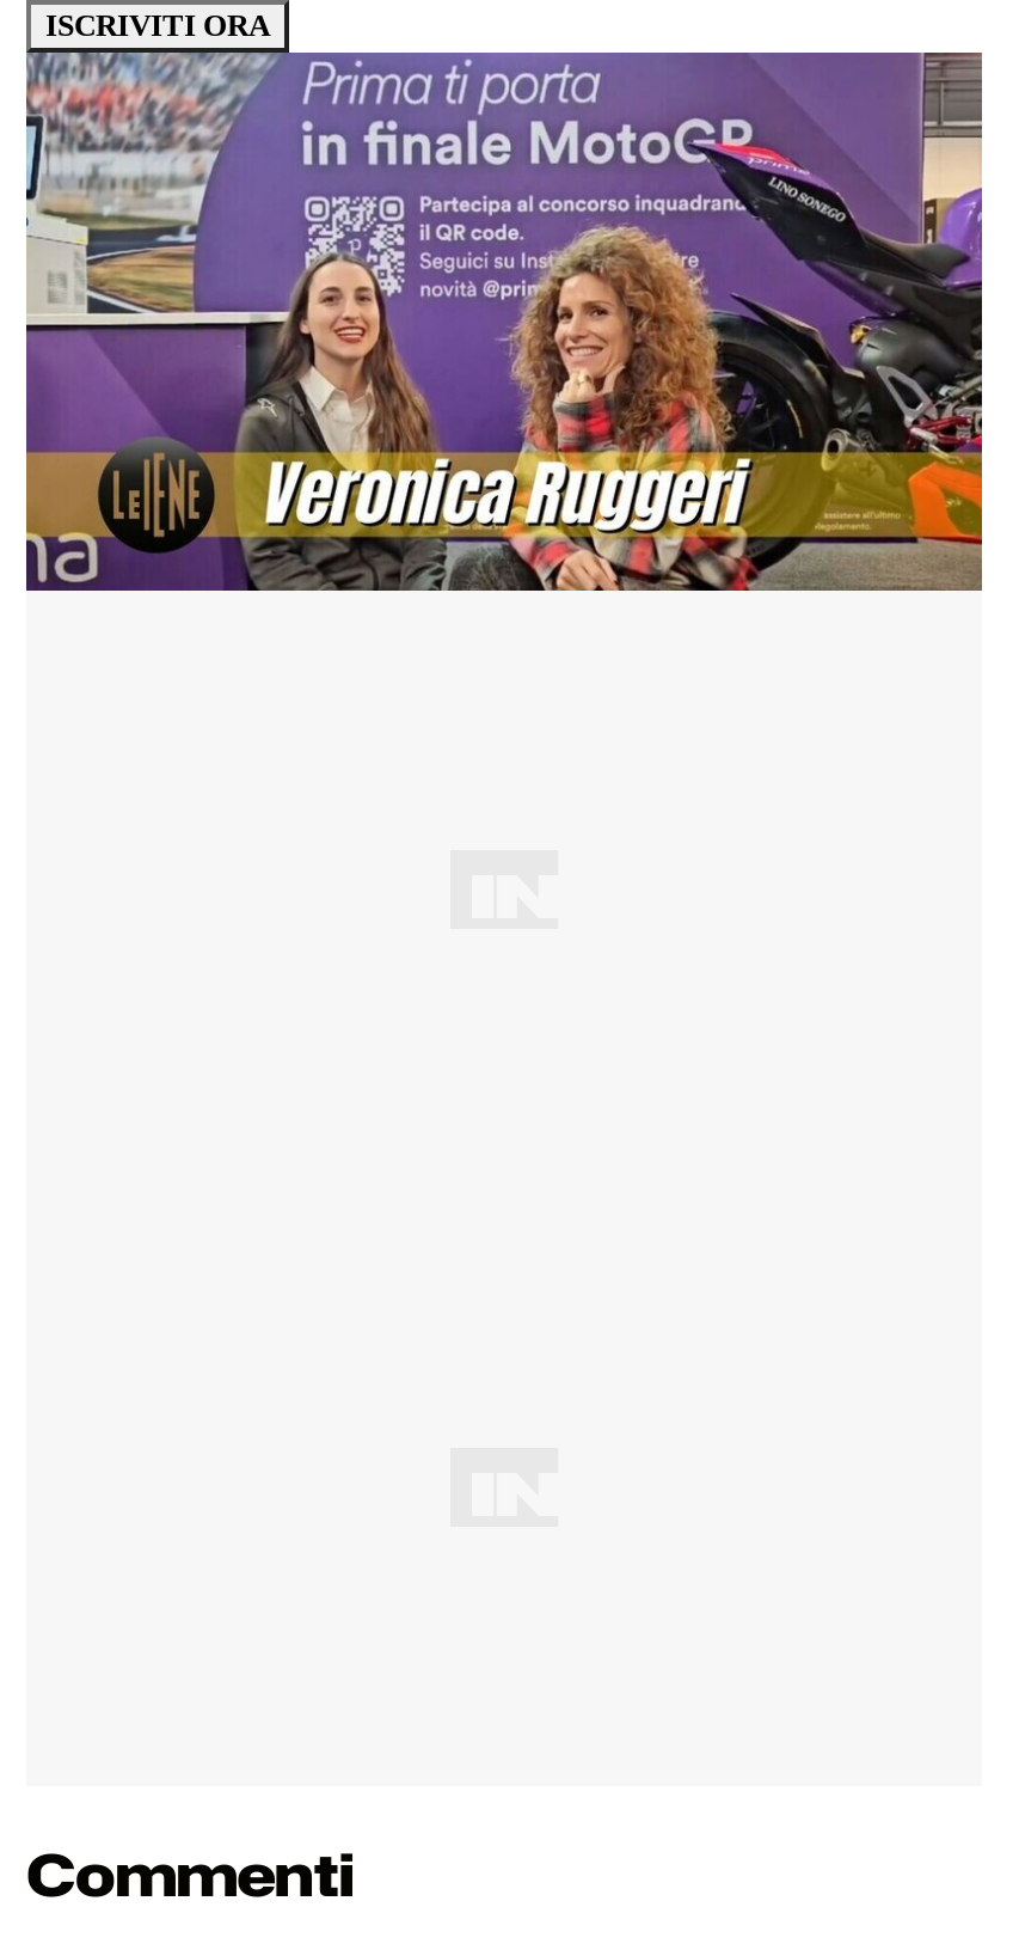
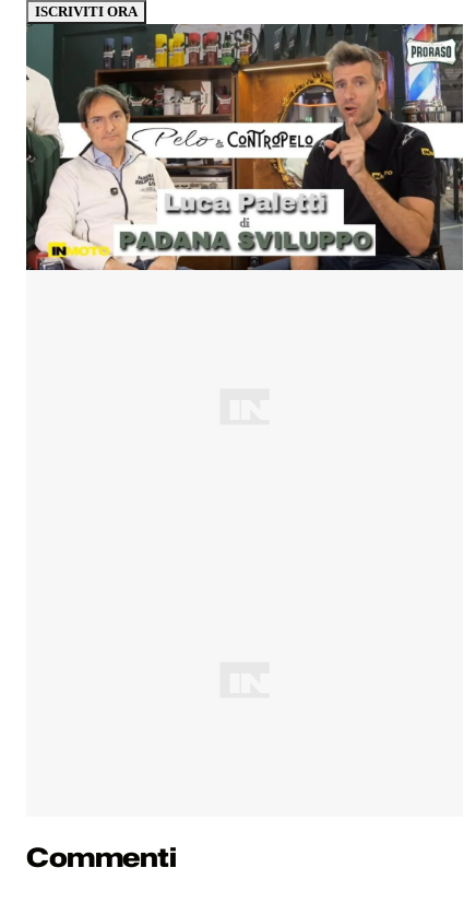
[24,50,984,593] [image] -> [25,23,464,271] [image]

